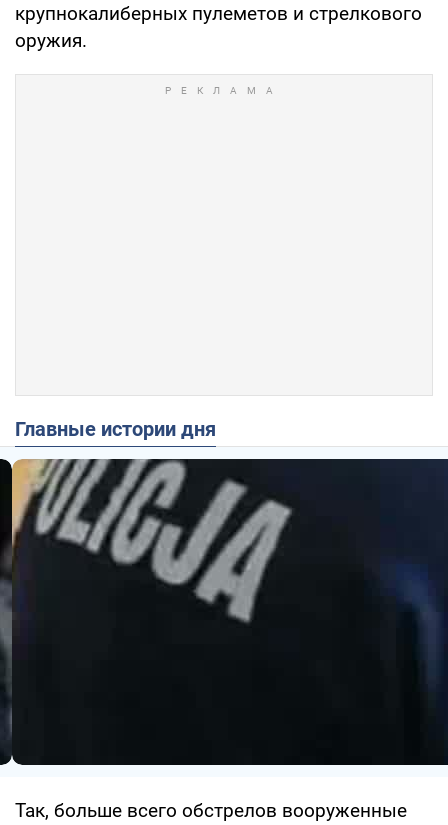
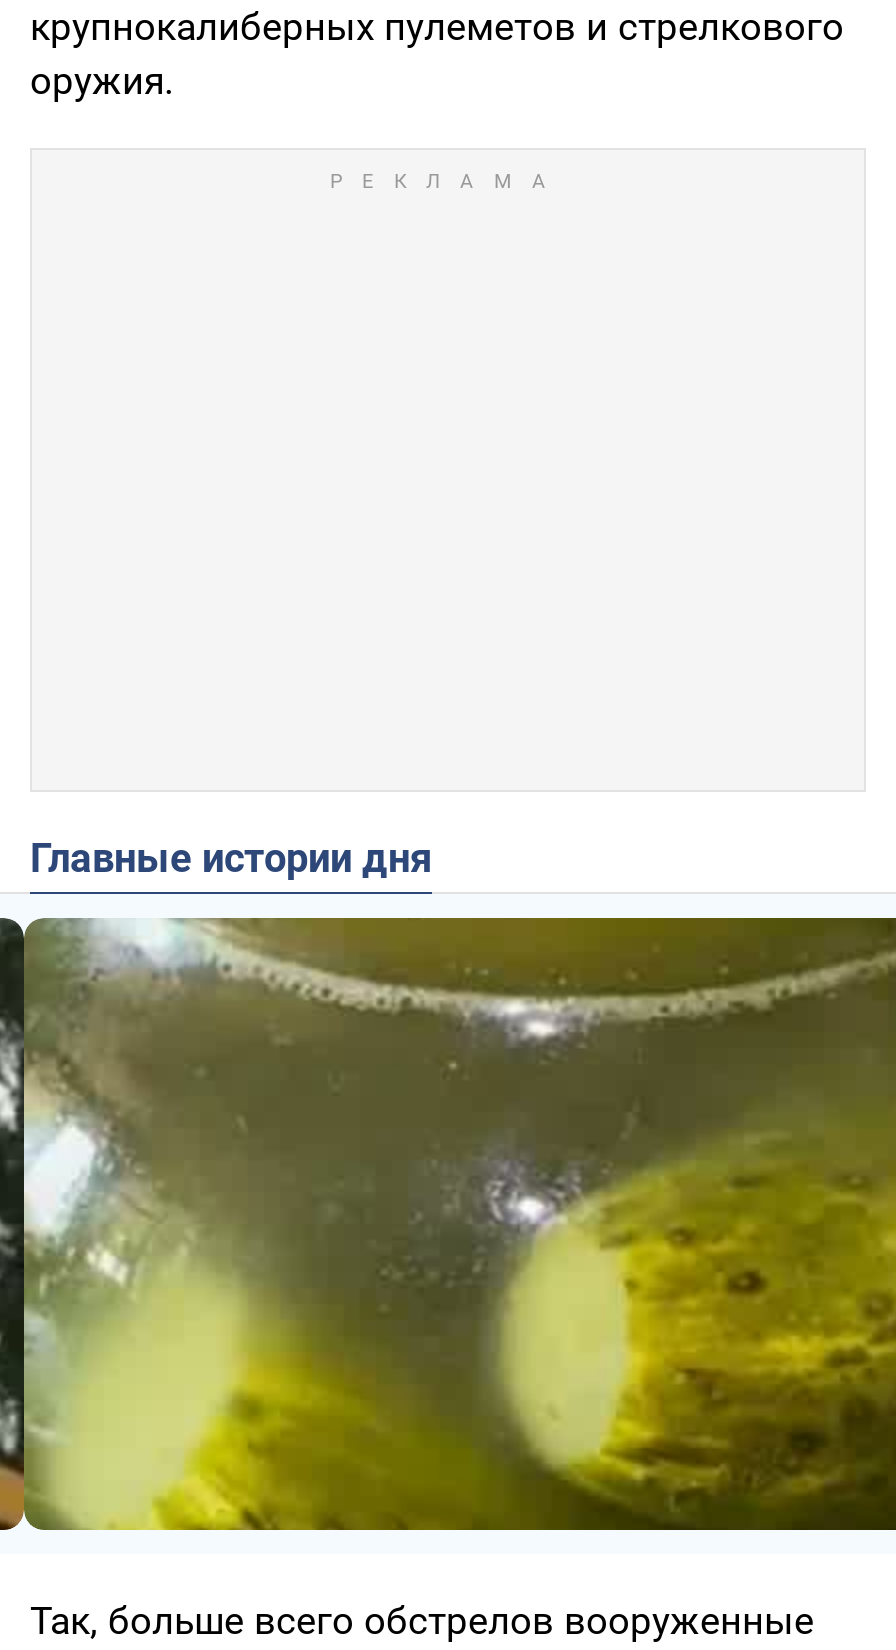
[3,458,445,766] [image] -> [6,916,890,1532] [image]

